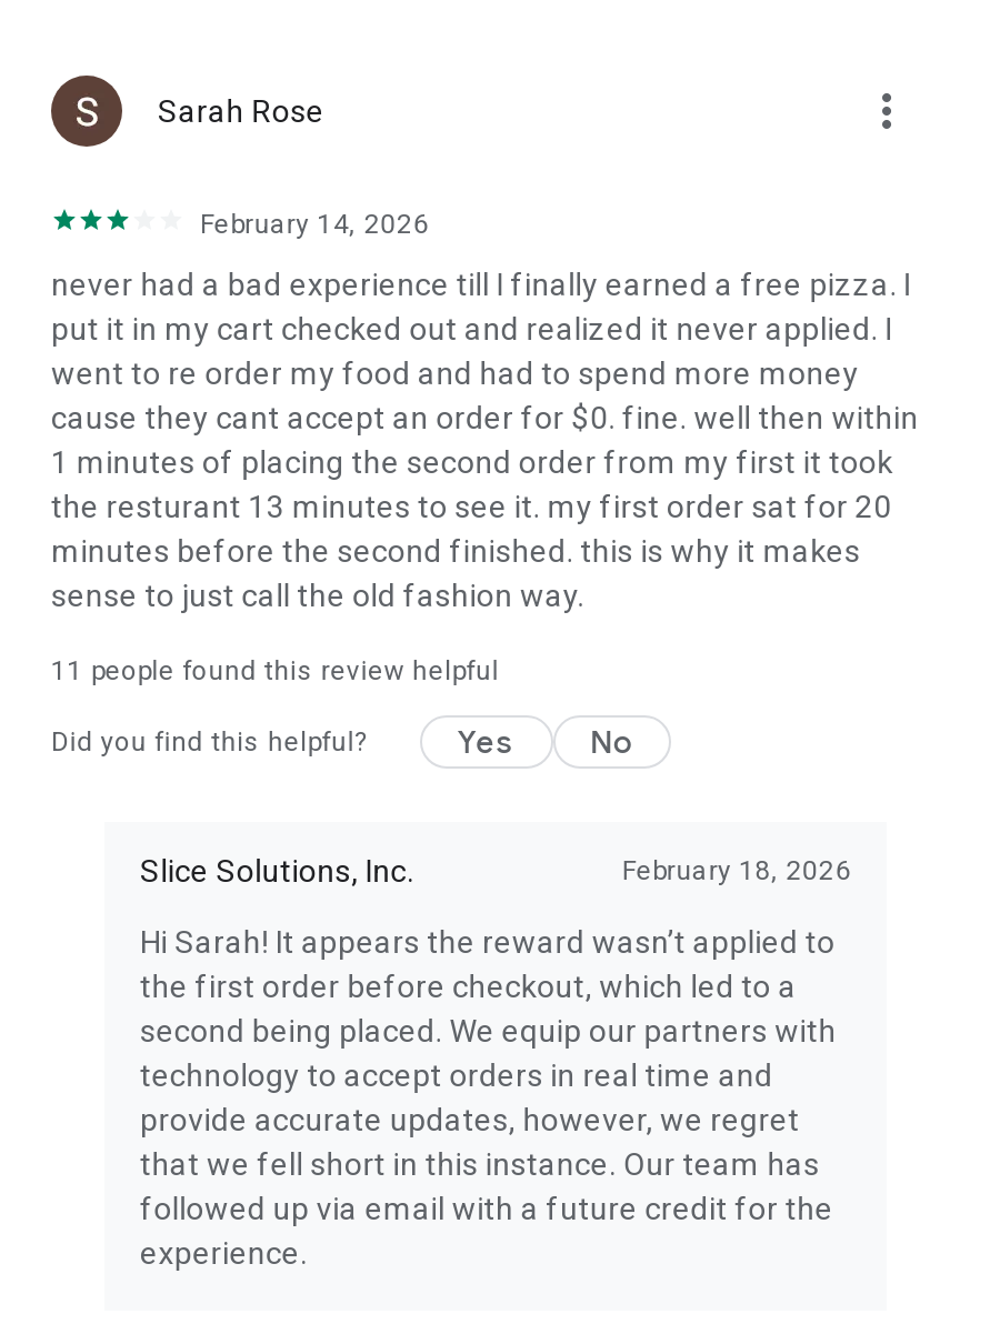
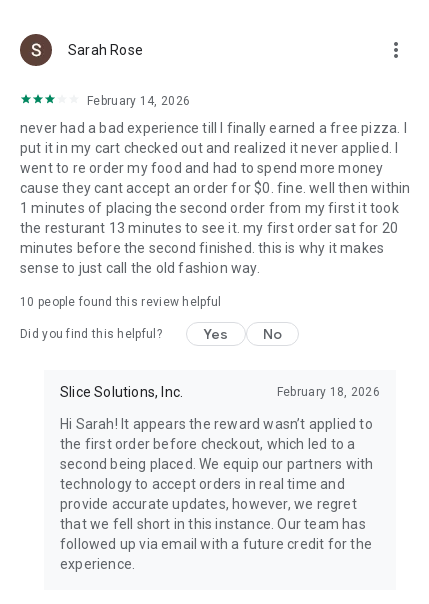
[51,655,499,686] 11 people found this review helpful -> [20,295,221,309] 10 people found this review helpful

